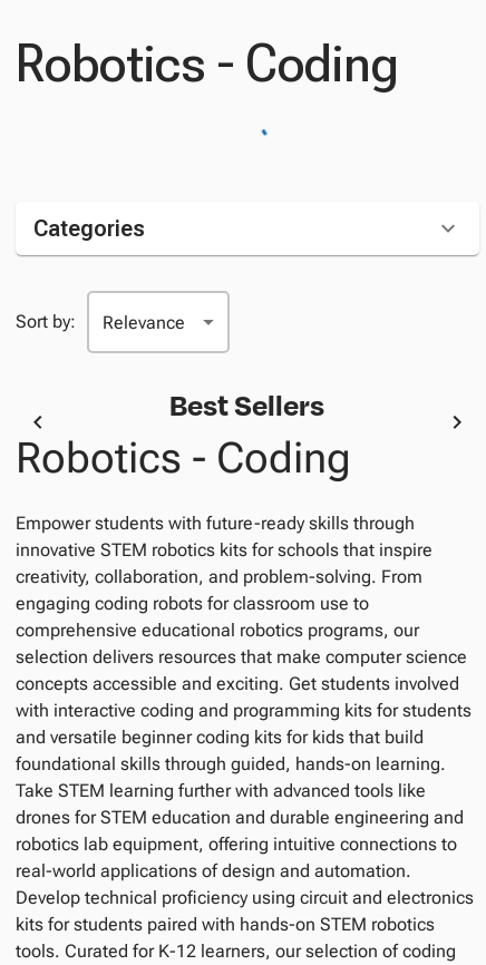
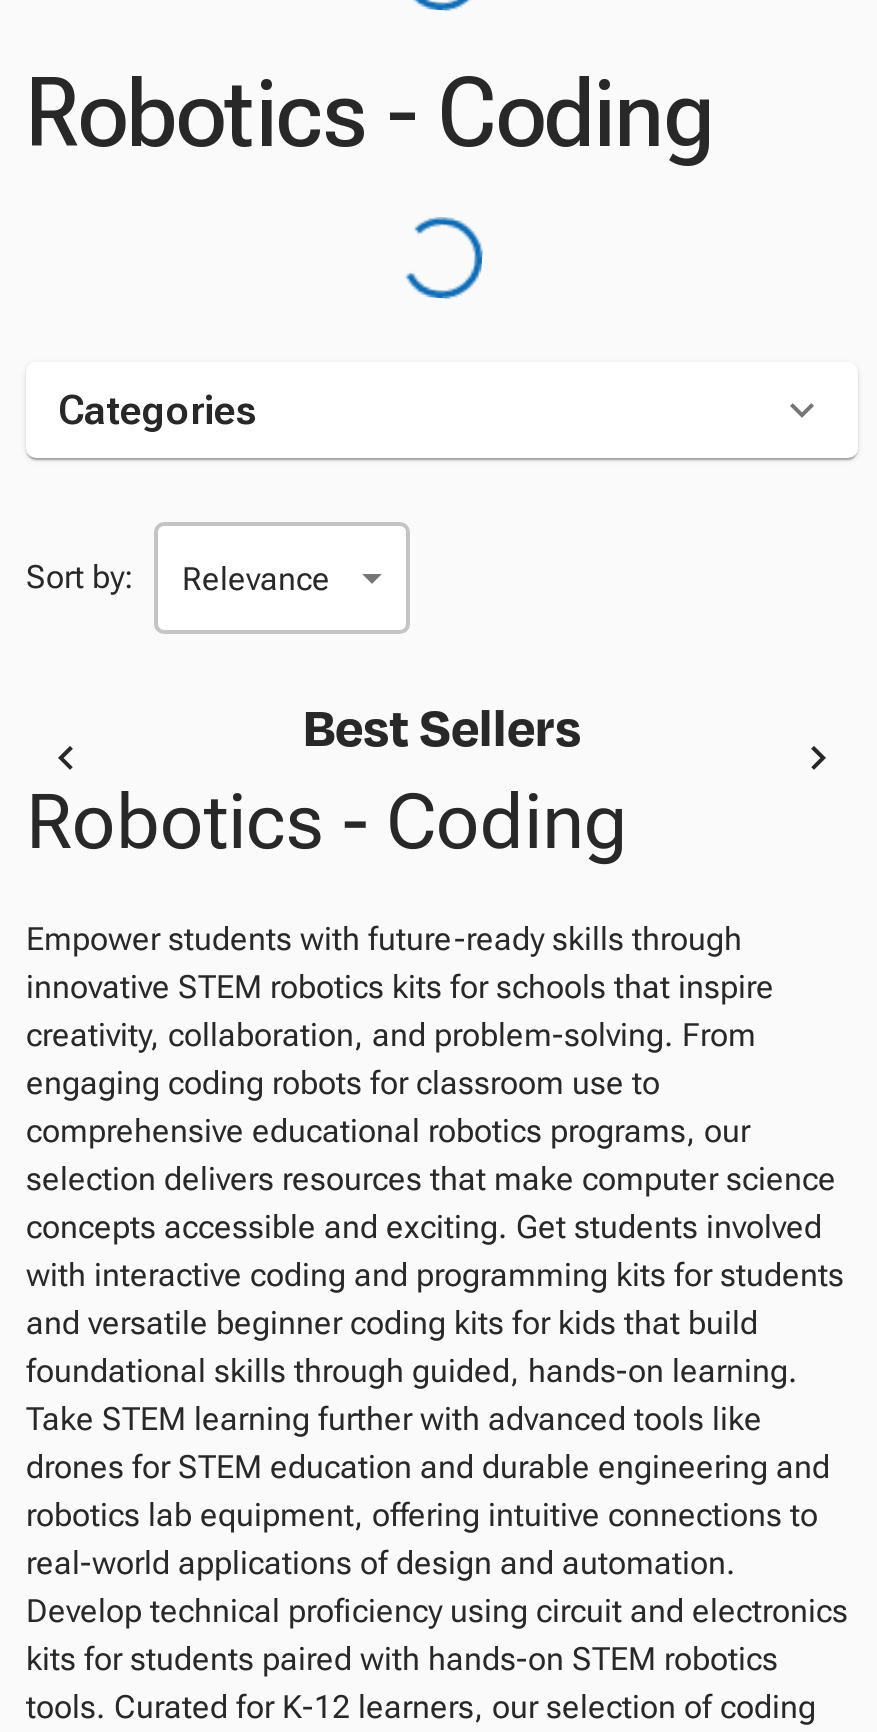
none -> [404,216,484,300] [image]

